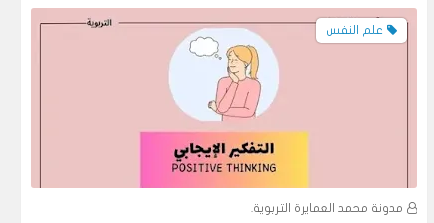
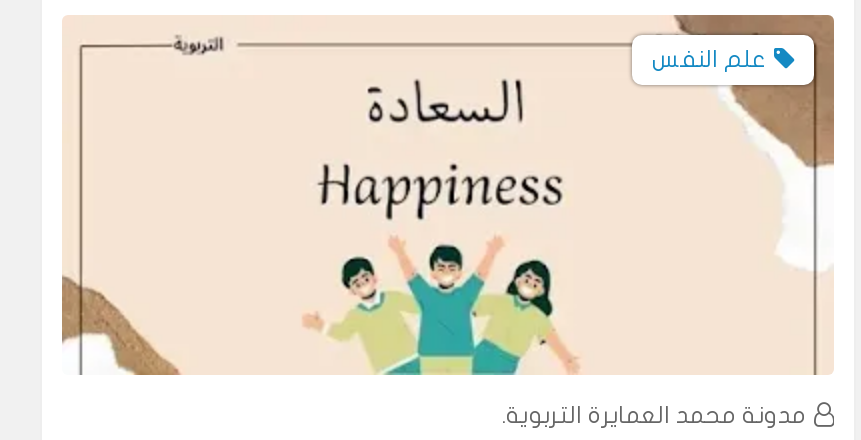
[31,9,417,189] [image] -> [62,15,834,377] [image]

